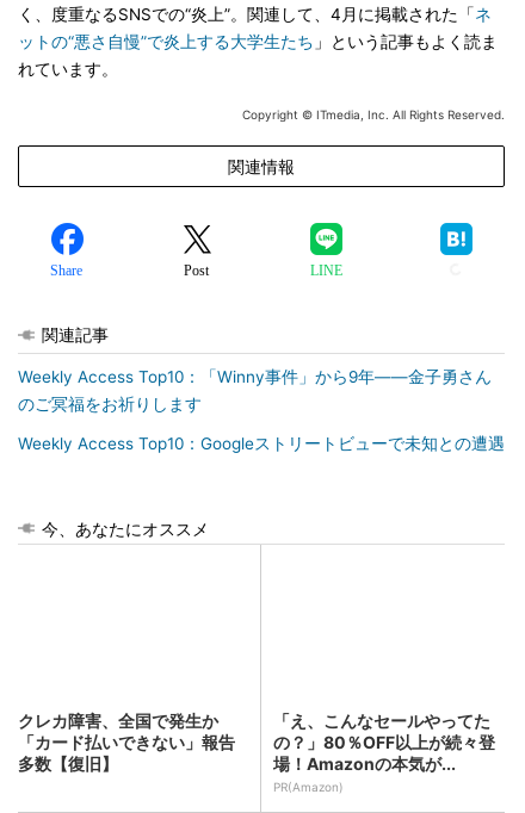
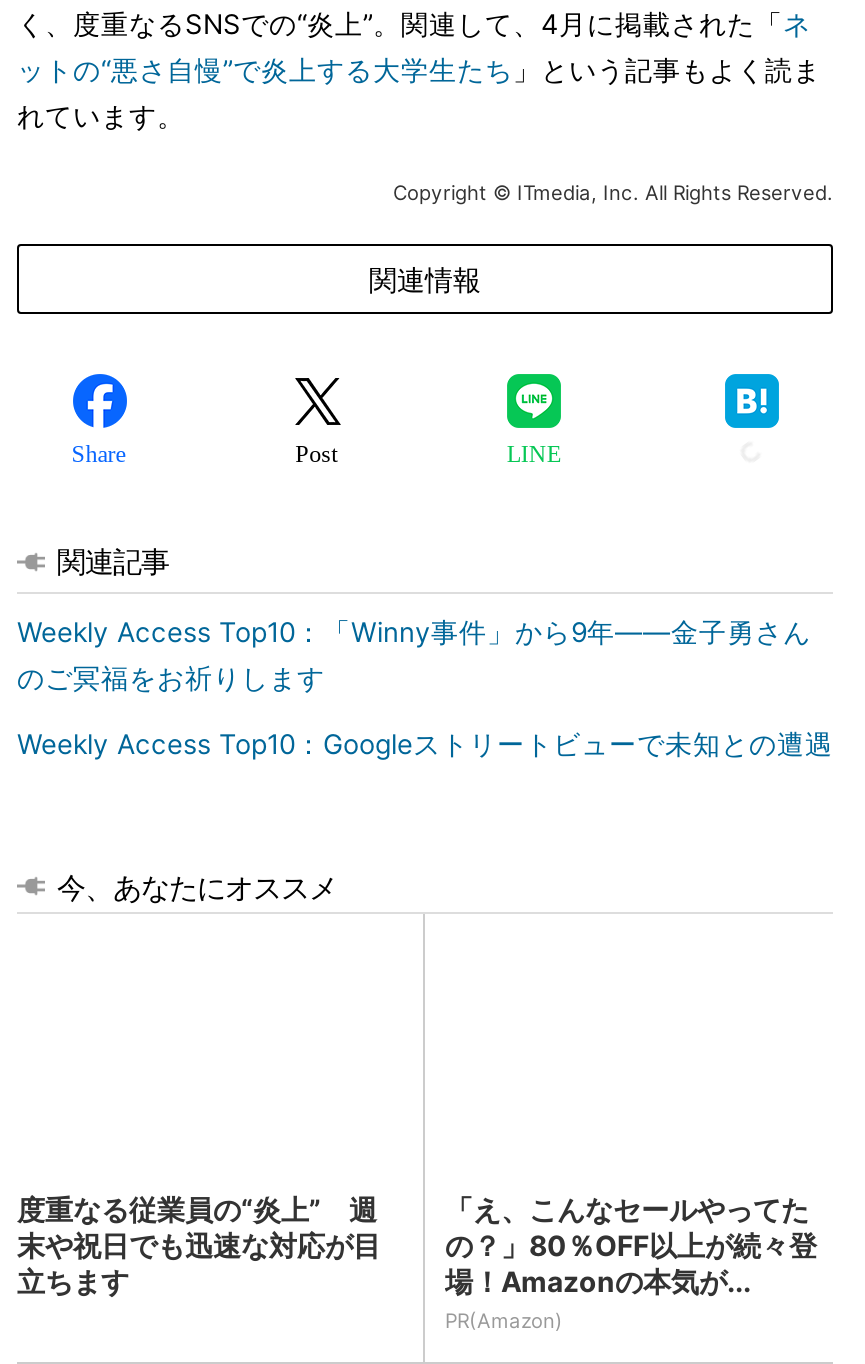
[18,710,235,774] クレカ障害、全国で発生か | 「カード払いできない」報告 | 多数【復旧】 -> [17,1192,381,1298] 度重なる従業員の“炎上” 週 | 末や祝日でも迅速な対応が目 | 立ちます

